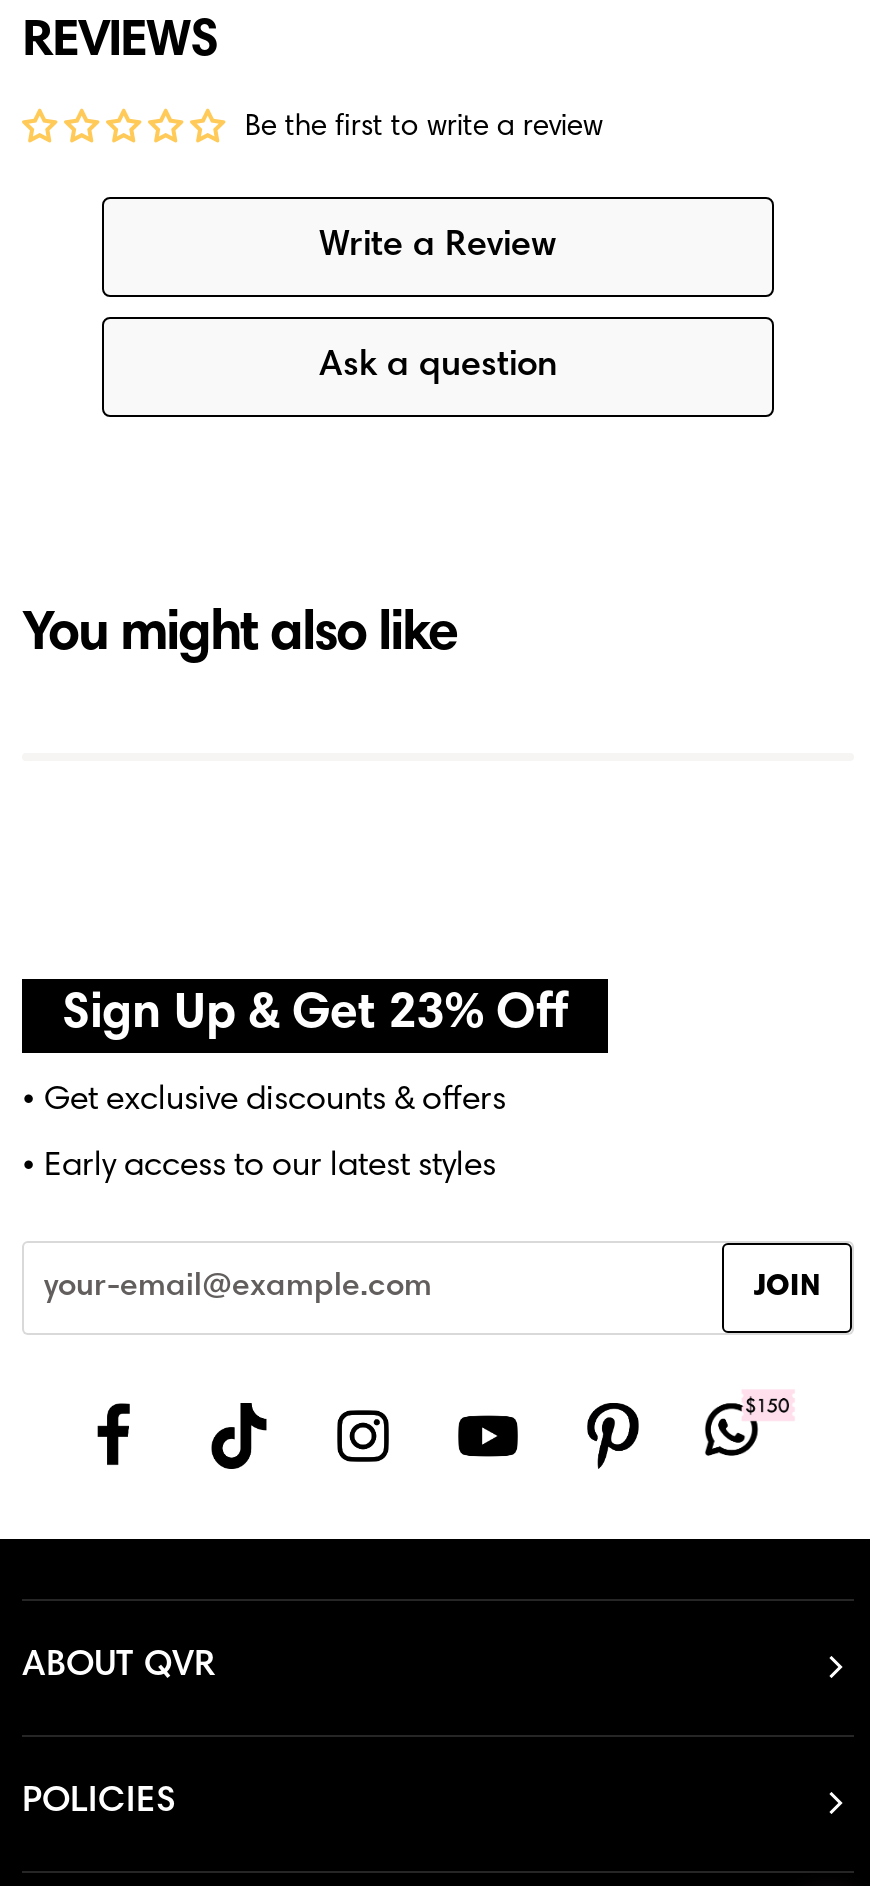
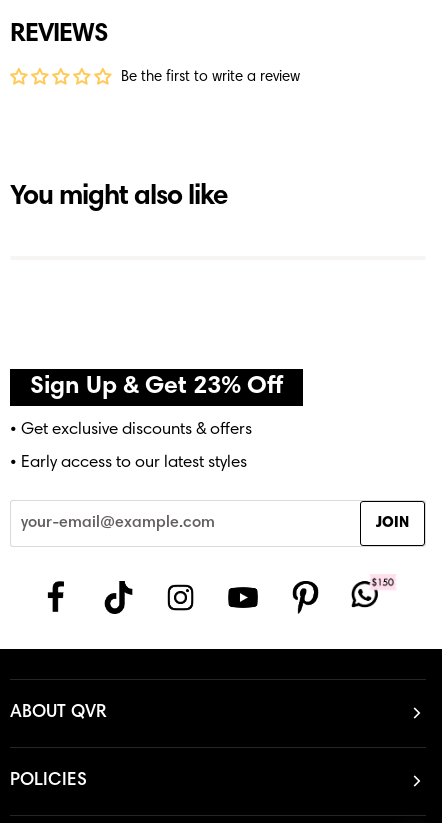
[319,229,557,385] Write a Review | Ask a question -> none

